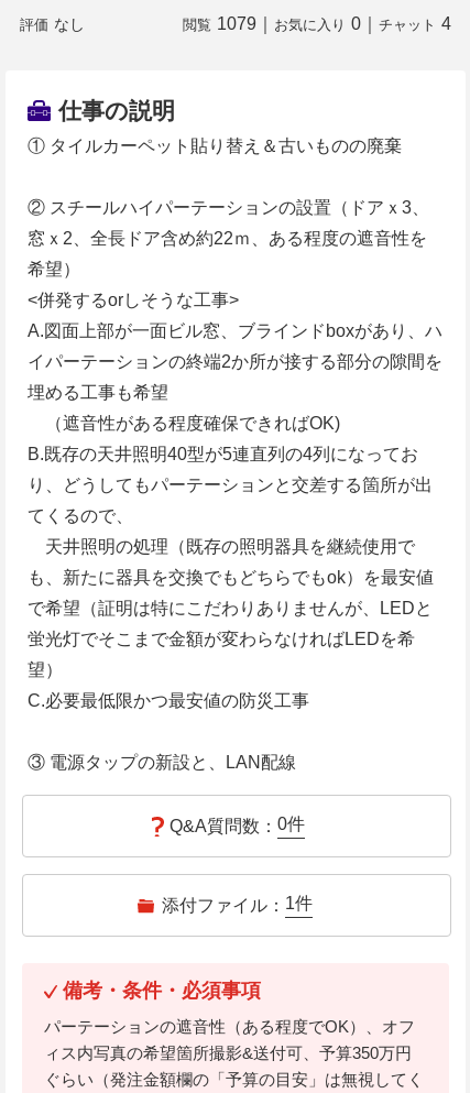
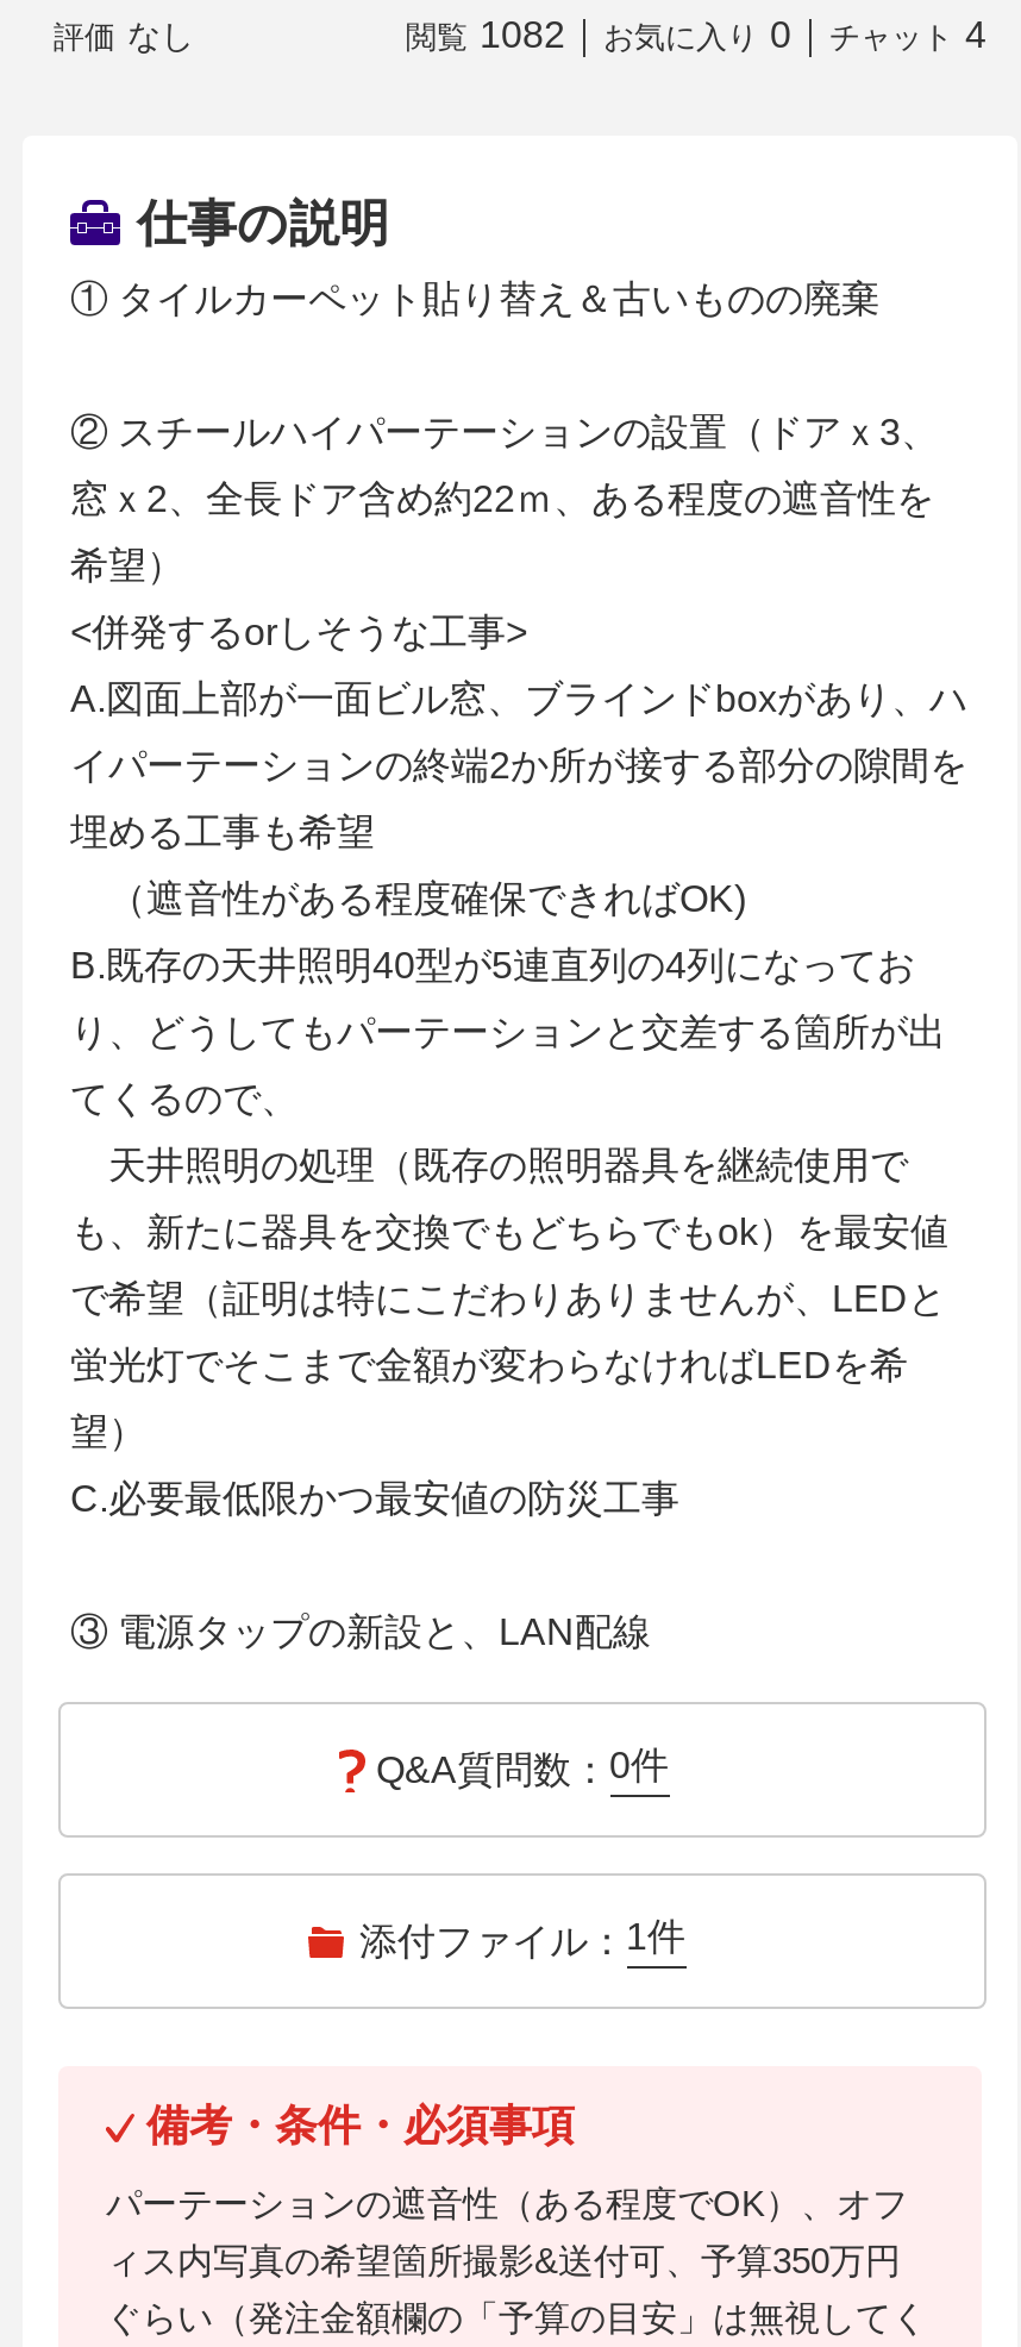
[183,14,451,33] 閲覧 1079｜お気に入り 0｜チャット 4 -> [406,14,986,55] 閲覧 1082｜お気に入り 0｜チャット 4

